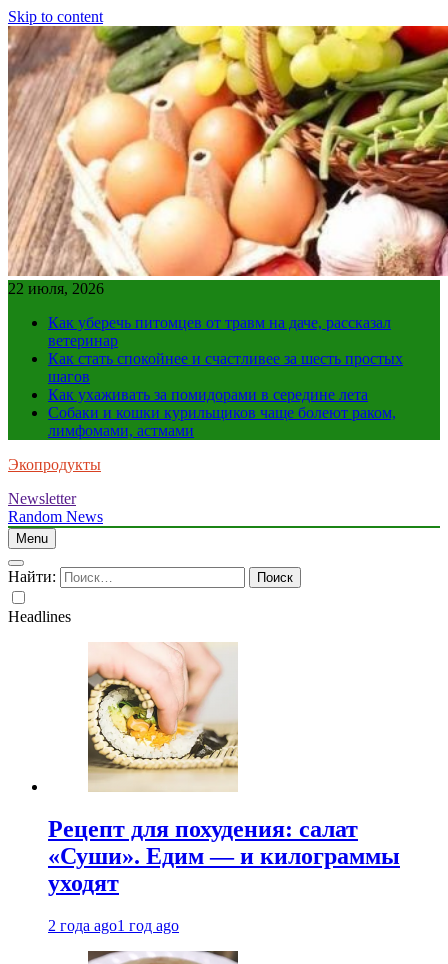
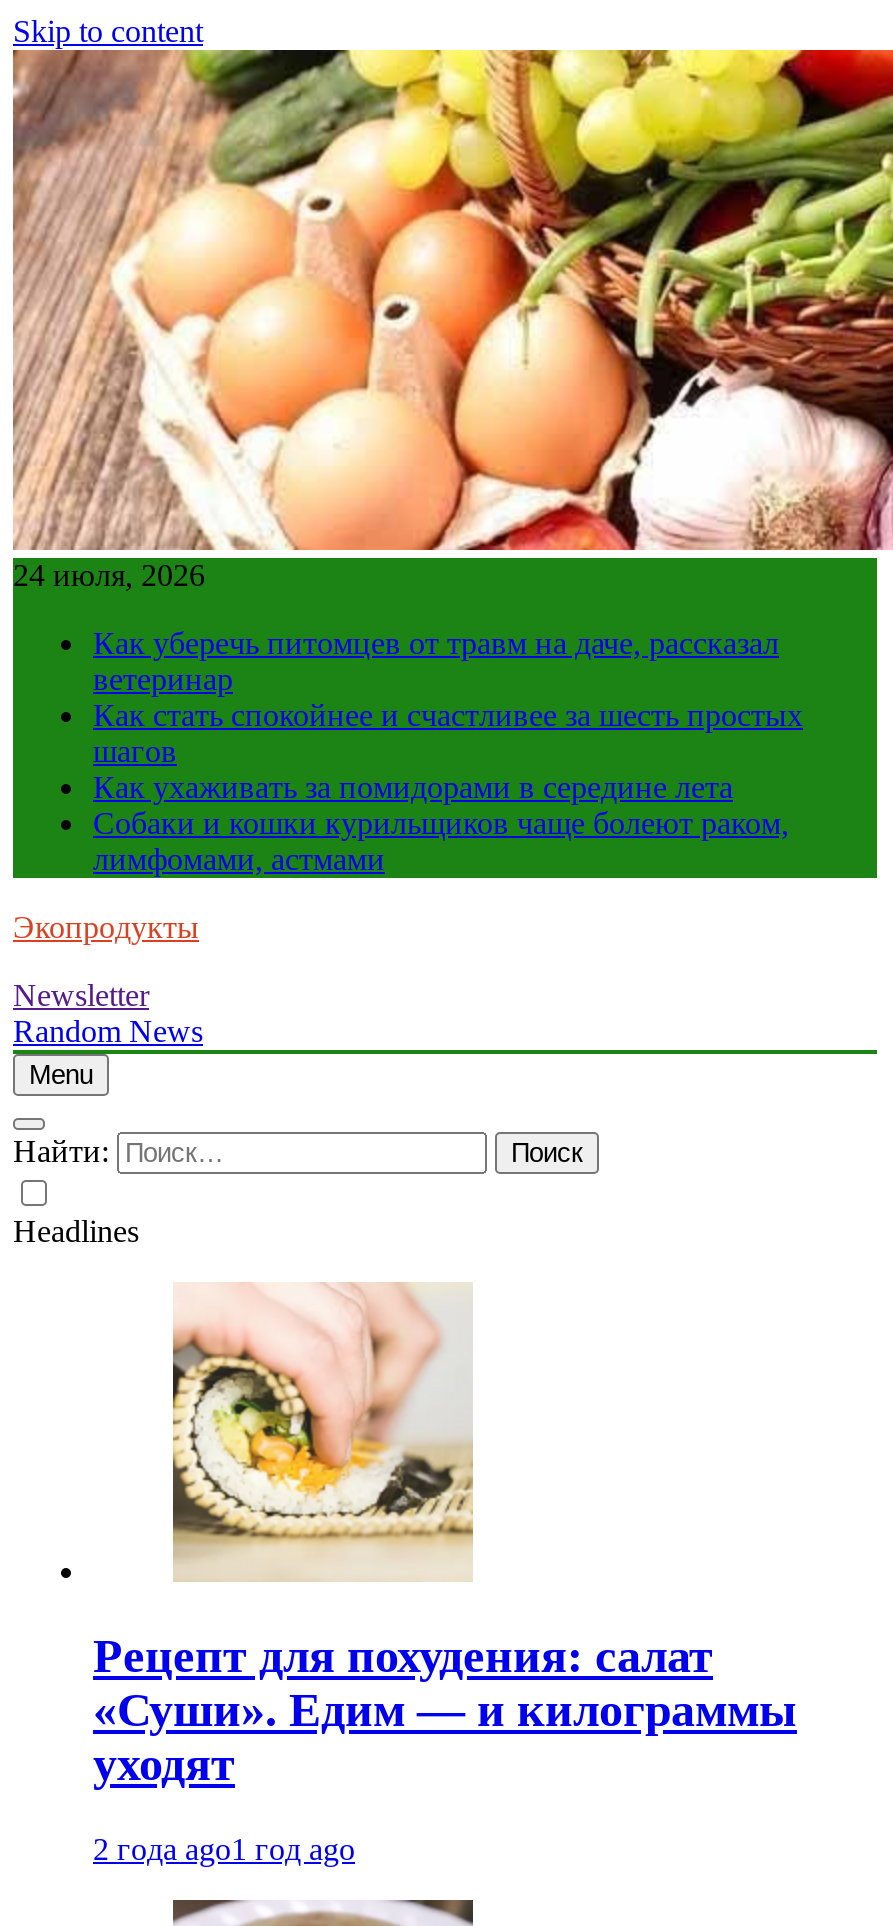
[8,280,104,297] 22 июля, 2026 -> [13,558,205,592] 24 июля, 2026

